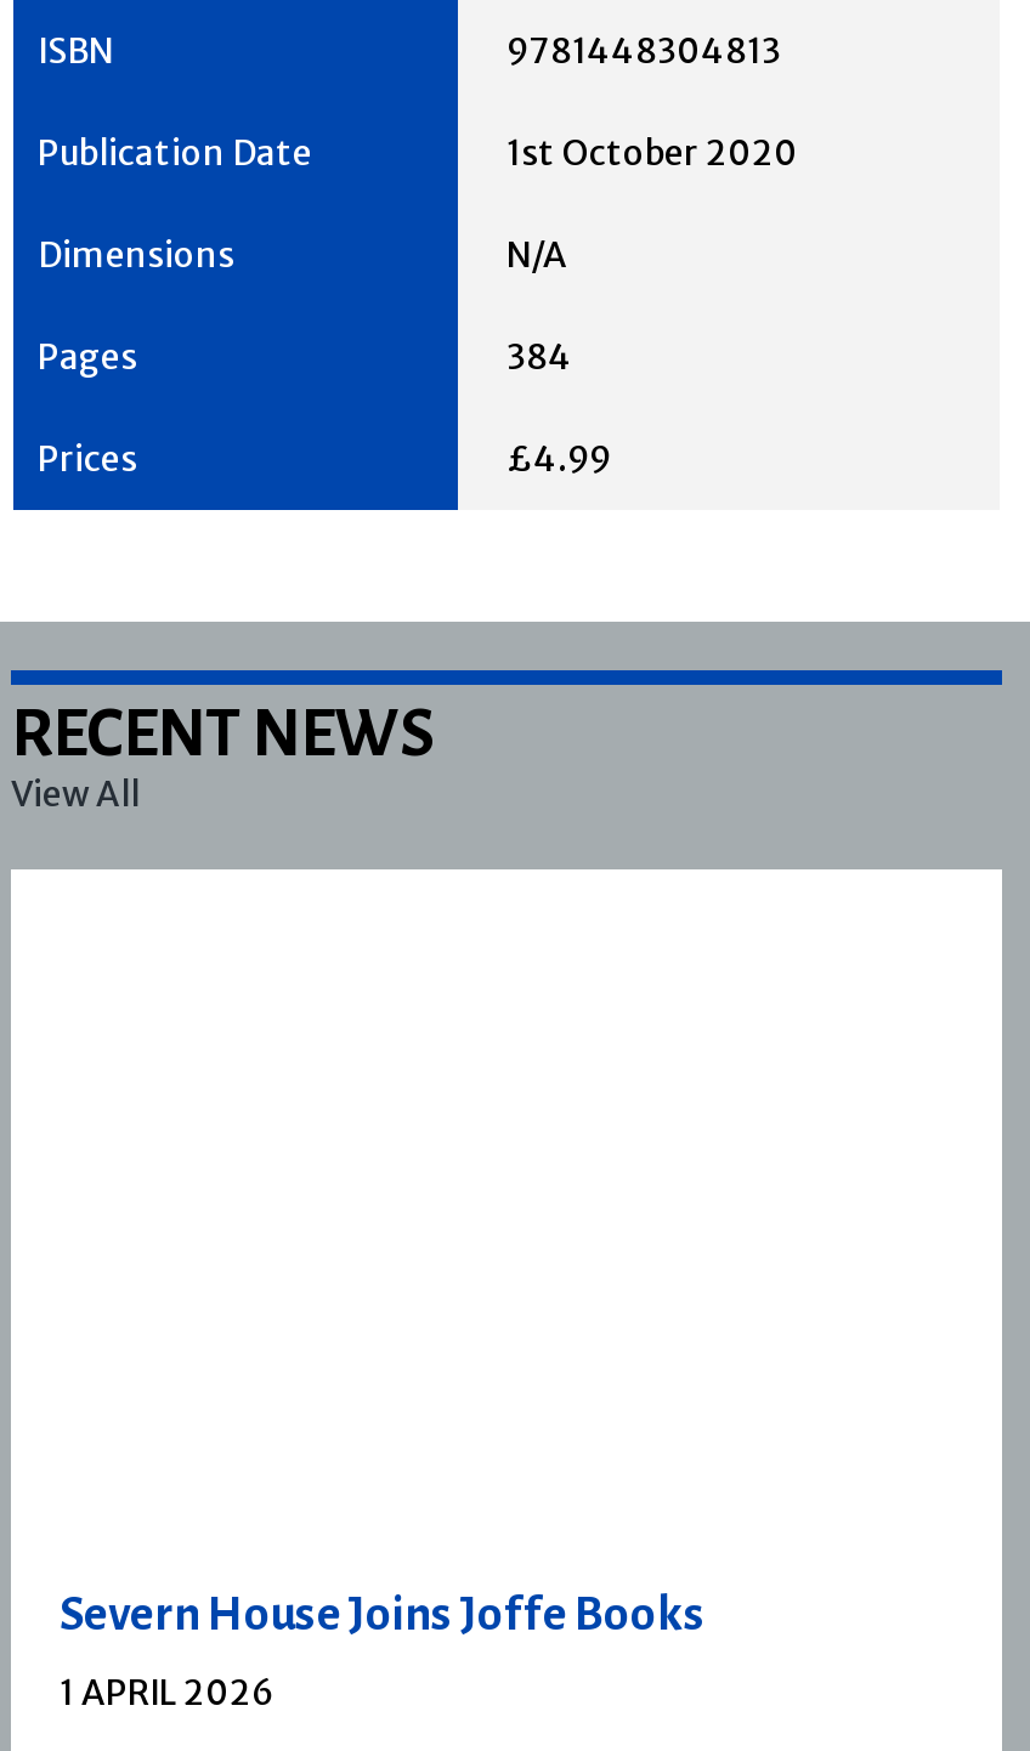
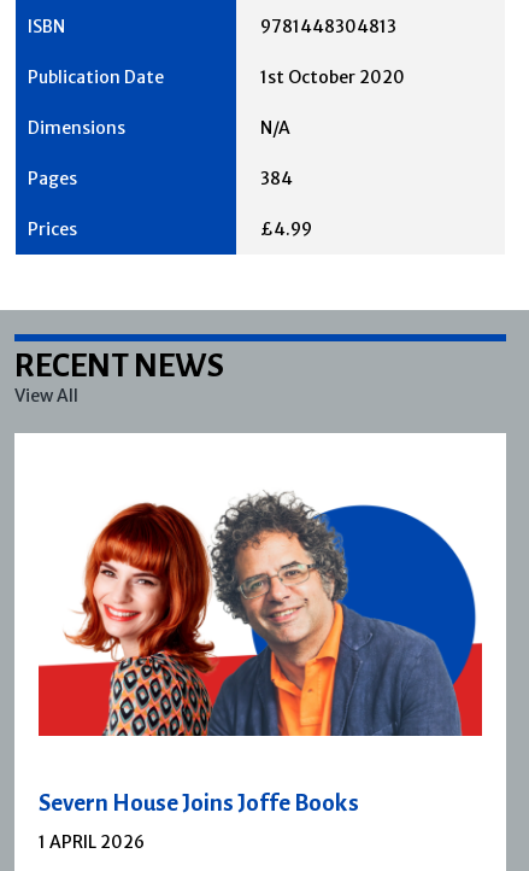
none -> [37,491,483,737] [image]

